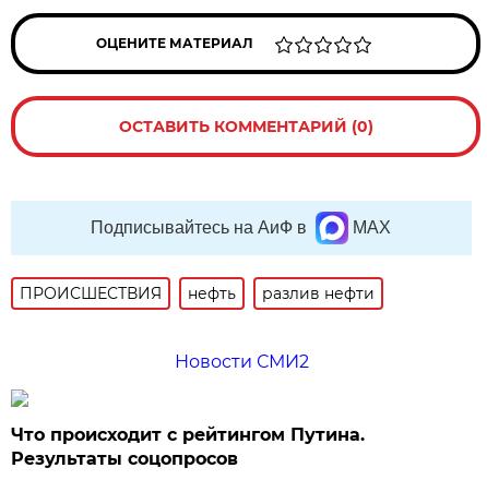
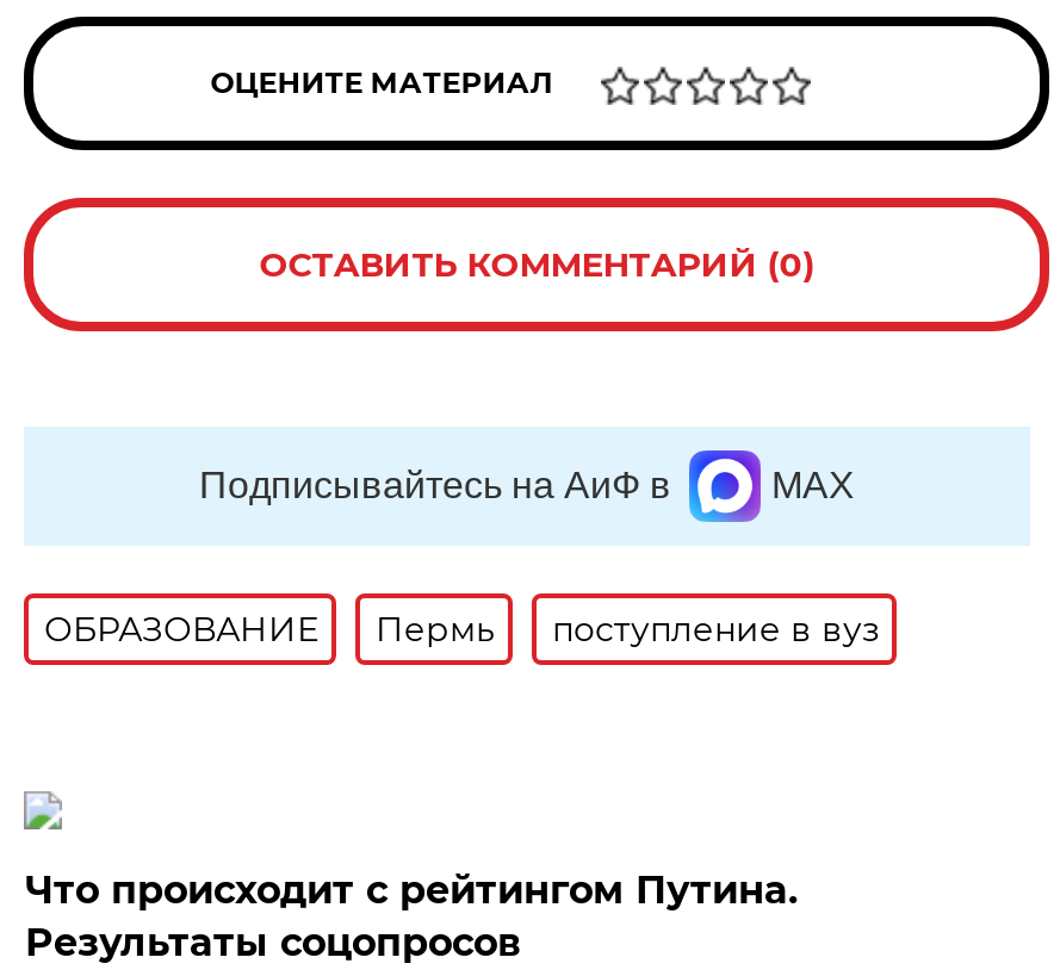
[20,284,375,372] ПРОИСШЕСТВИЯ | нефть | разлив нефти | Новости СМИ2 -> [44,608,878,651] ОБРАЗОВАНИЕ | Пермь | поступление в вуз

